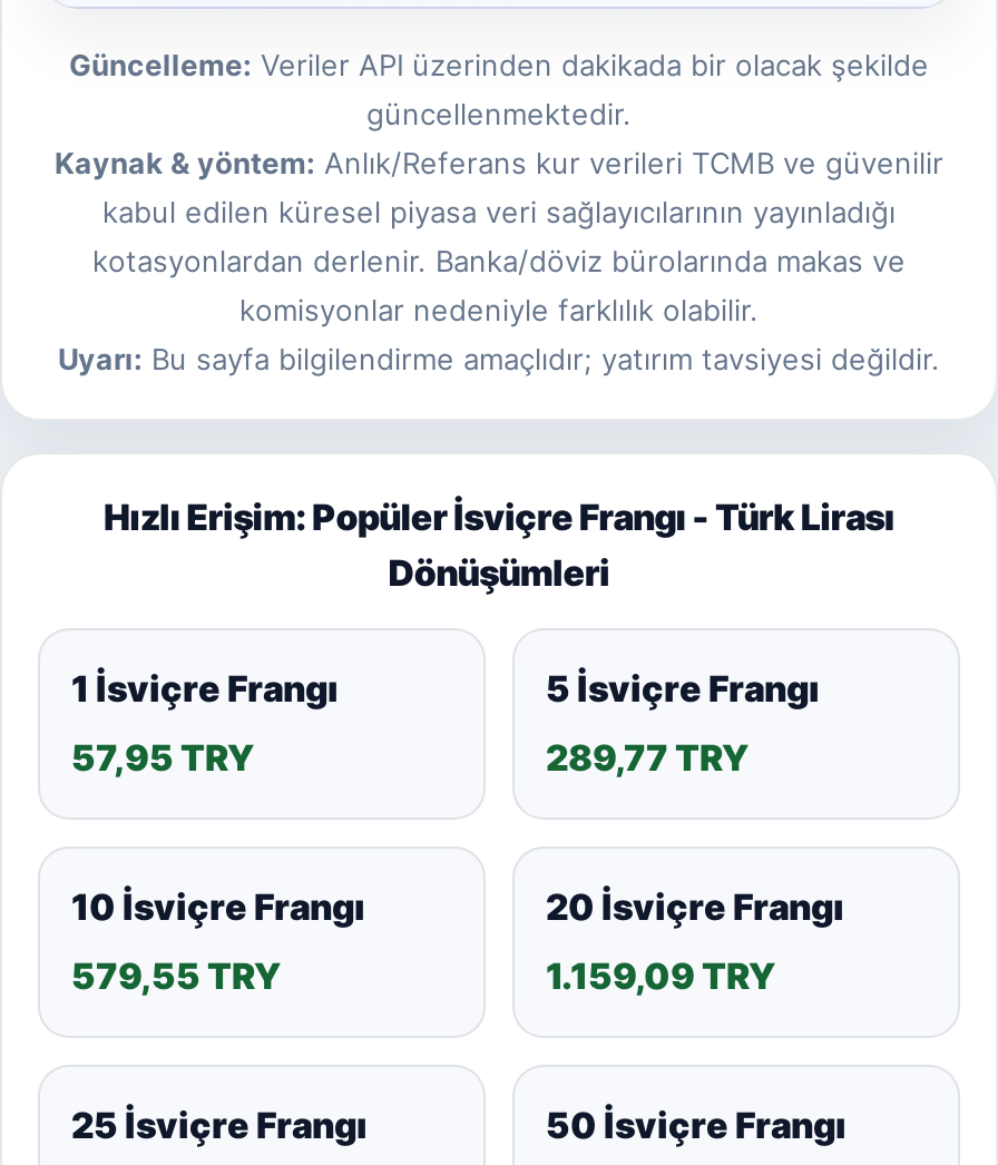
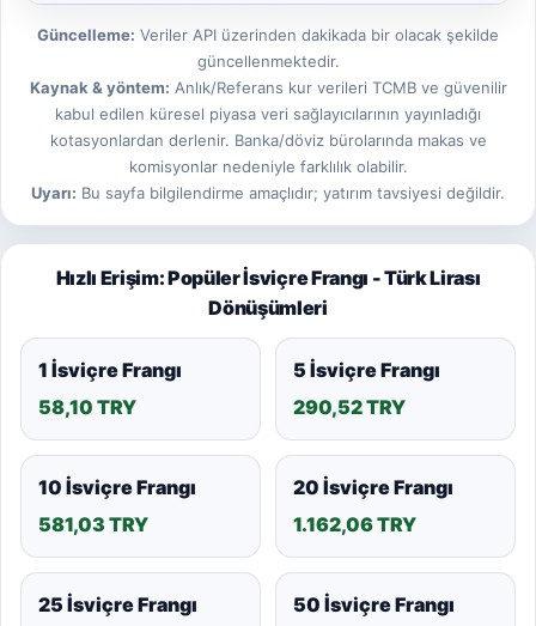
[71,735,254,780] 57,95 TRY -> [38,395,136,419] 58,10 TRY
[546,735,749,780] 289,77 TRY -> [293,395,406,419] 290,52 TRY
[71,953,281,998] 579,55 TRY -> [38,512,148,536] 581,03 TRY
[546,953,775,998] 1.159,09 TRY -> [293,512,416,536] 1.162,06 TRY

